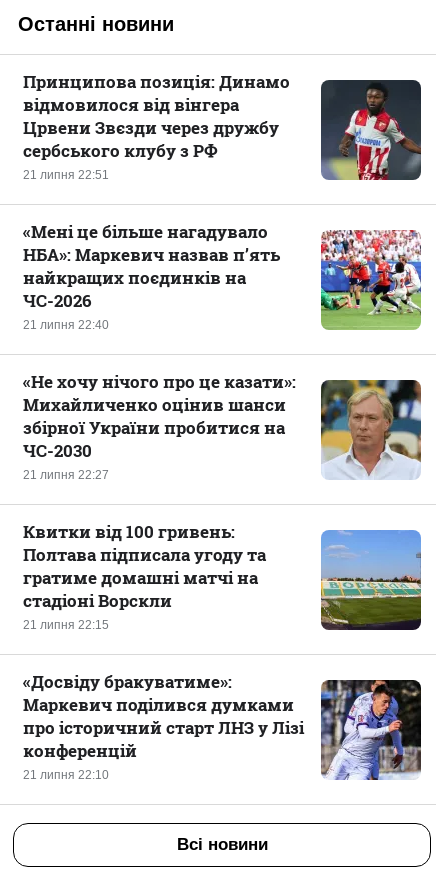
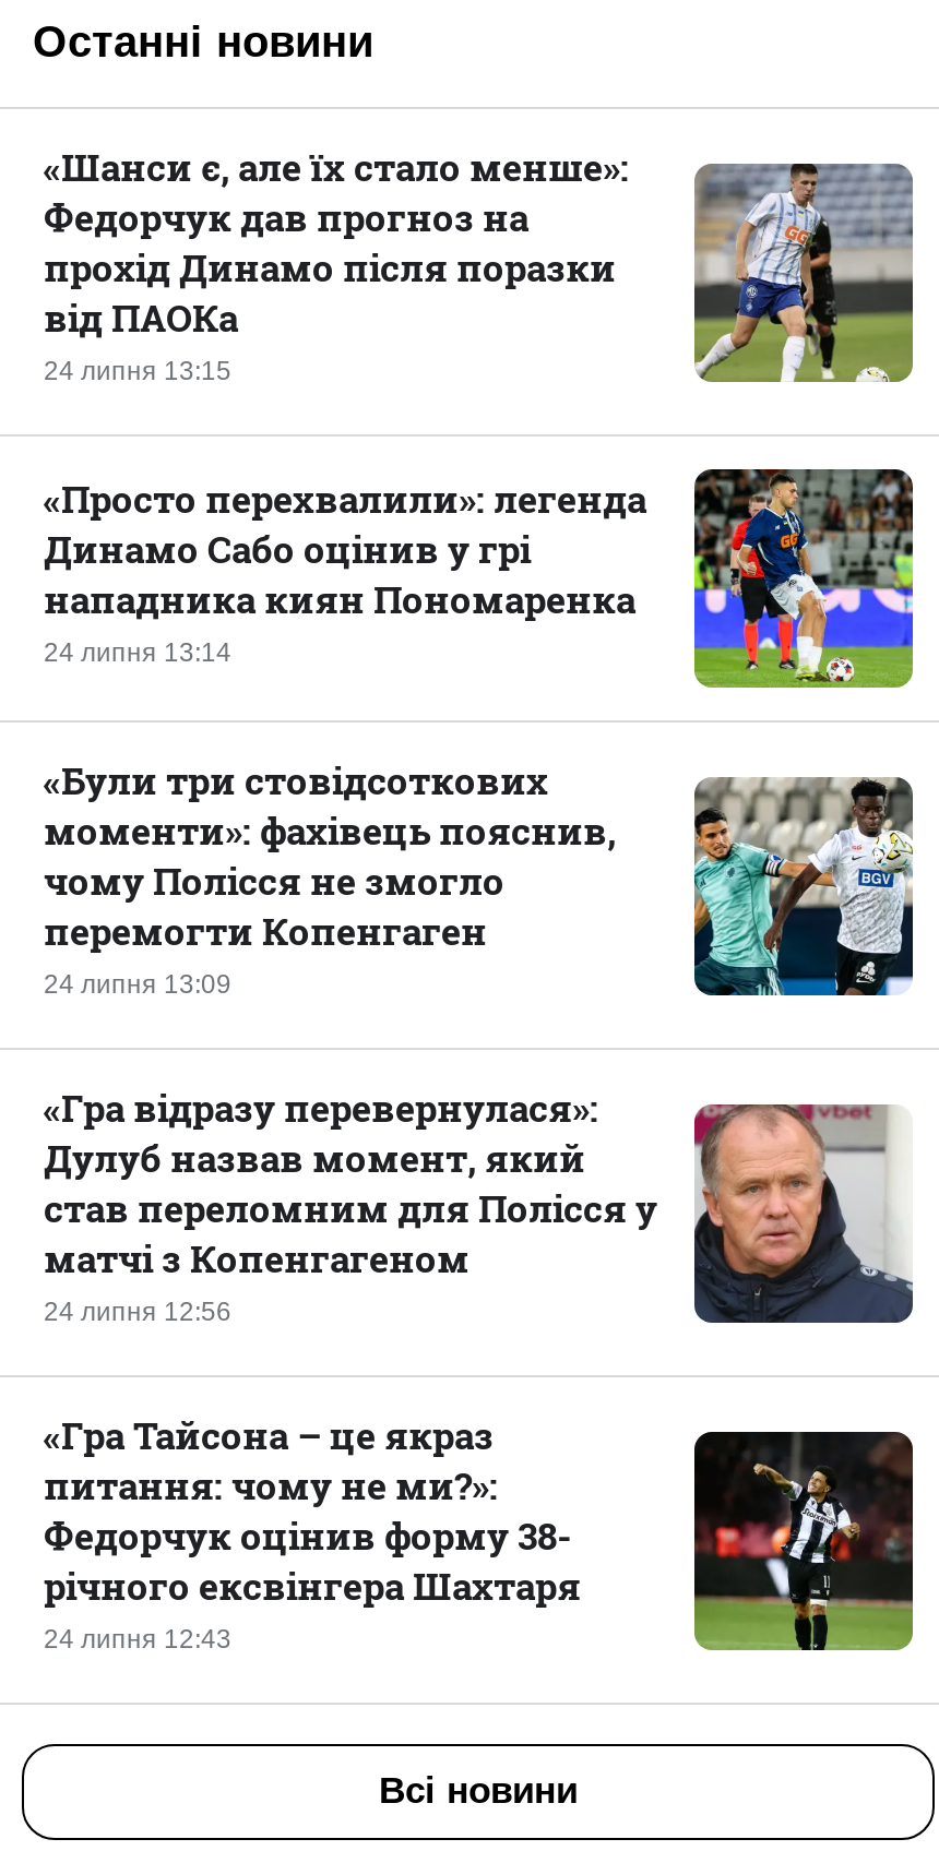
[23,70,421,181] [image] | Принципова позиція: Динамо | відмовилося від вінгера | Црвени Звєзди через дружбу | сербського клубу з РФ -> [44,142,913,384] [image] | «Шанси є, але їх стало менше»: | Федорчук дав прогноз на | прохід Динамо після поразки | від ПАОКа
[23,168,109,182] 21 липня 22:51 -> [44,356,231,386] 24 липня 13:15
[23,220,422,331] [image] | «Мені це більше нагадувало | НБА»: Маркевич назвав п’ять | найкращих поєдинків на | ЧС-2026 -> [44,467,915,690] [image] | «Просто перехвалили»: легенда | Динамо Сабо оцінив у грі | нападника киян Пономаренка
[23,318,109,332] 21 липня 22:40 -> [44,637,231,668] 24 липня 13:14
[23,370,422,480] [image] | «Не хочу нічого про це казати»: | Михайличенко оцінив шанси | збірної України пробитися на | ЧС-2030 -> [44,755,915,998] [image] | «Були три стовідсоткових | моменти»: фахівець пояснив, | чому Полісся не змогло | перемогти Копенгаген
[23,468,109,482] 21 липня 22:27 -> [44,969,231,1000] 24 липня 13:09
[23,520,266,612] Квитки від 100 гривень: | Полтава підписала угоду та | гратиме домашні матчі на | стадіоні Ворскли -> [44,1083,657,1283] «Гра відразу перевернулася»: | Дулуб назвав момент, який | став переломним для Полісся у | матчі з Копенгагеном
[320,529,422,630] [image] -> [692,1102,913,1323] [image]
[23,618,109,632] 21 липня 22:15 -> [44,1297,231,1327] 24 липня 12:56
[23,670,304,762] «Досвіду бракуватиме»: | Маркевич поділився думками | про історичний старт ЛНЗ у Лізі | конференцій -> [44,1410,581,1611] «Гра Тайсона – це якраз | питання: чому не ми?»: | Федорчук оцінив форму 38- | річного ексвінгера Шахтаря
[320,679,422,781] [image] -> [692,1430,913,1652] [image]
[23,768,109,782] 21 липня 22:10 -> [44,1624,231,1655] 24 липня 12:43

